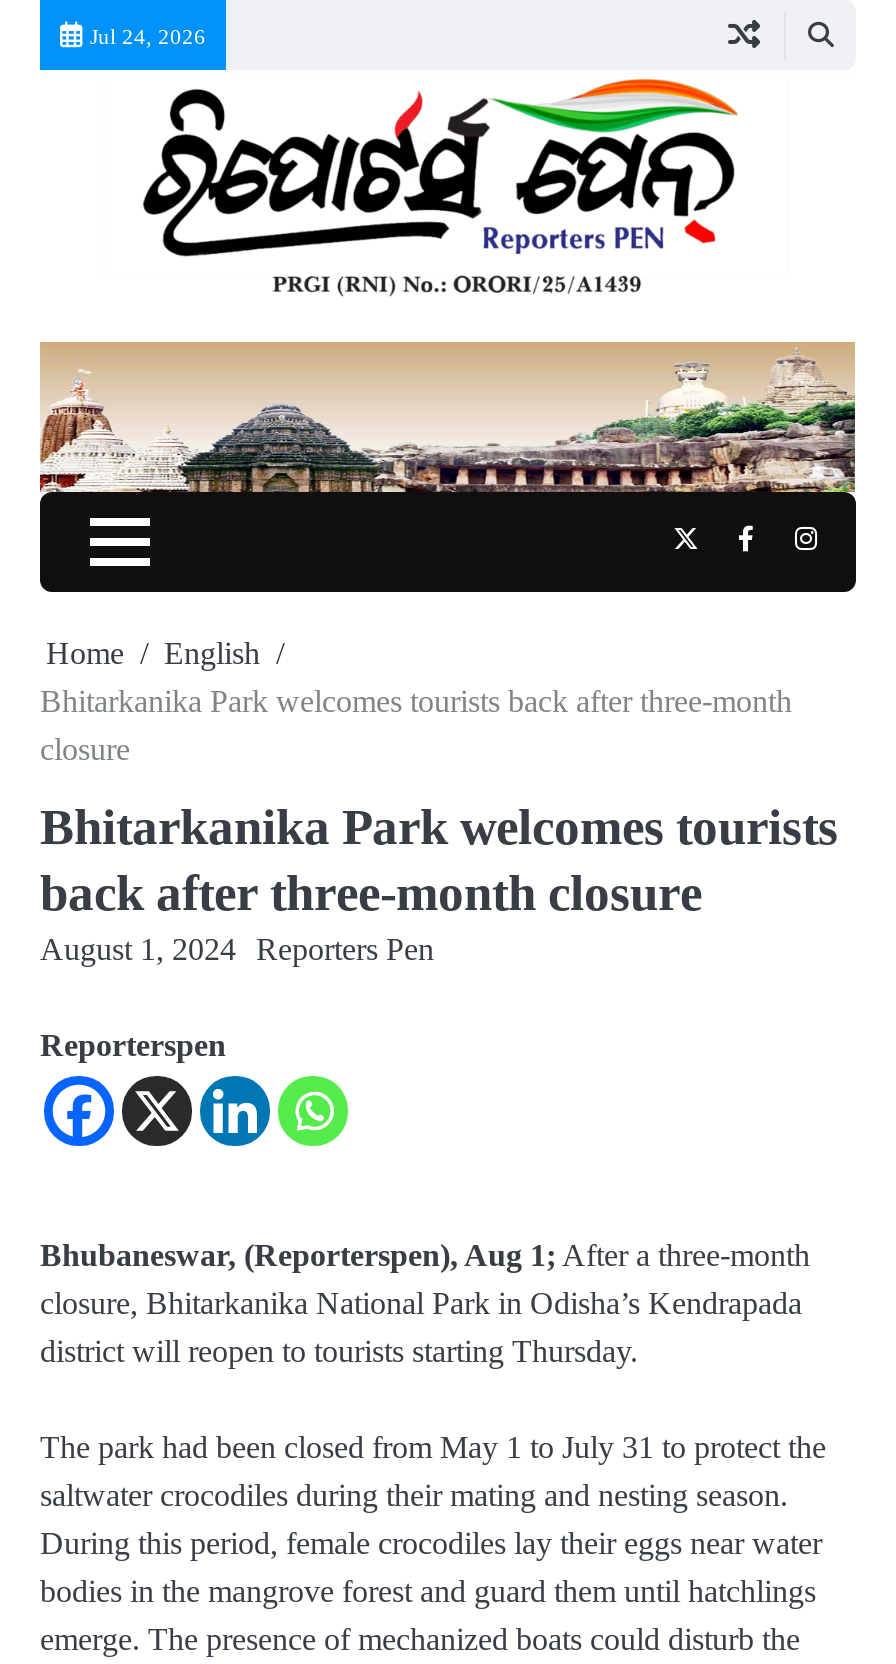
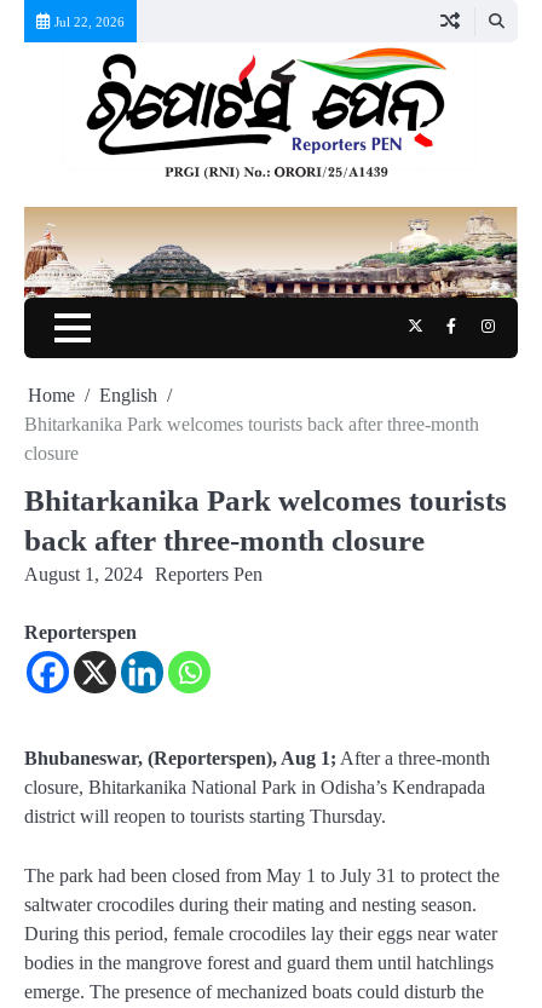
[90,24,206,48] Jul 24, 2026 -> [54,15,125,29] Jul 22, 2026

